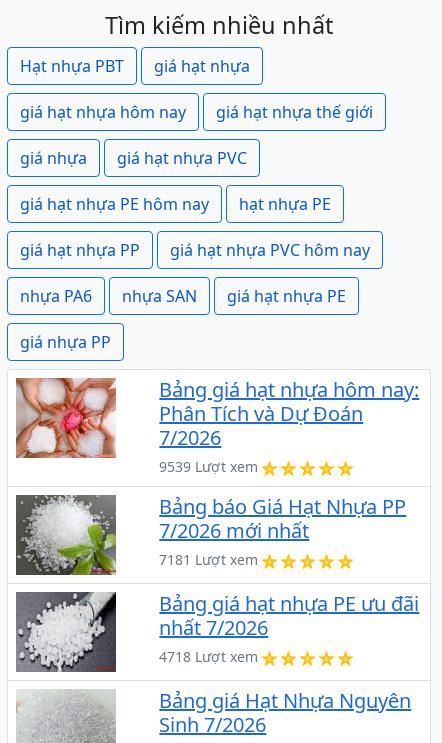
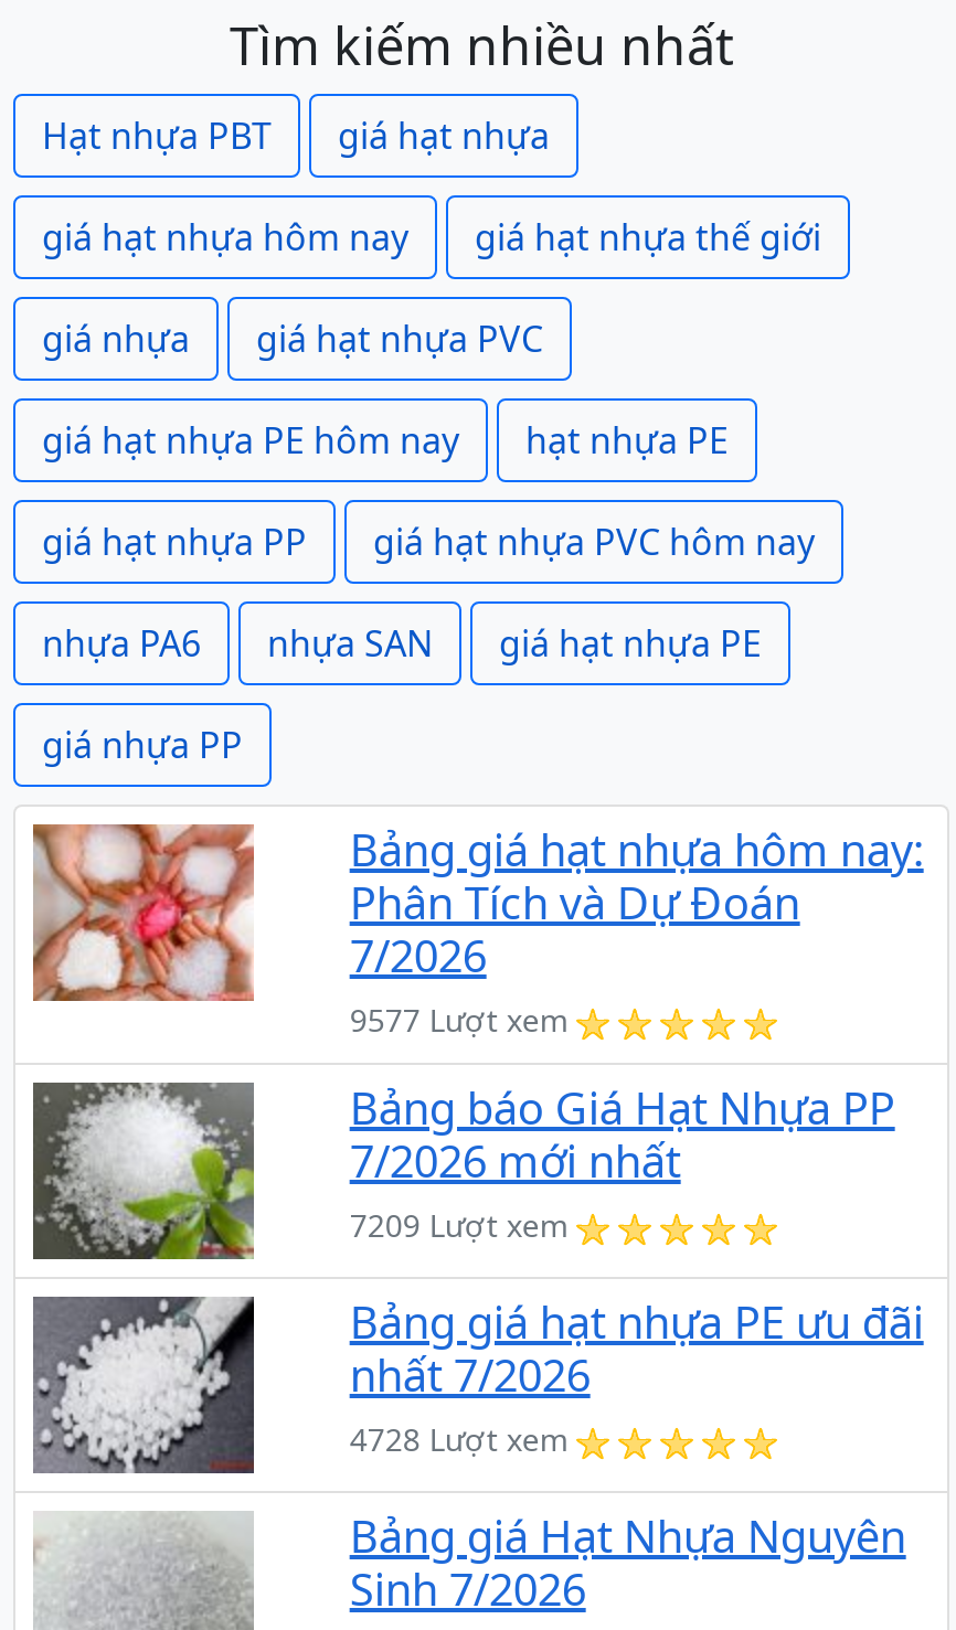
[159,457,258,476] 9539 Lượt xem -> [350,999,568,1041] 9577 Lượt xem
[159,550,258,569] 7181 Lượt xem -> [350,1205,568,1247] 7209 Lượt xem
[159,647,258,666] 4718 Lượt xem -> [350,1419,568,1461] 4728 Lượt xem

